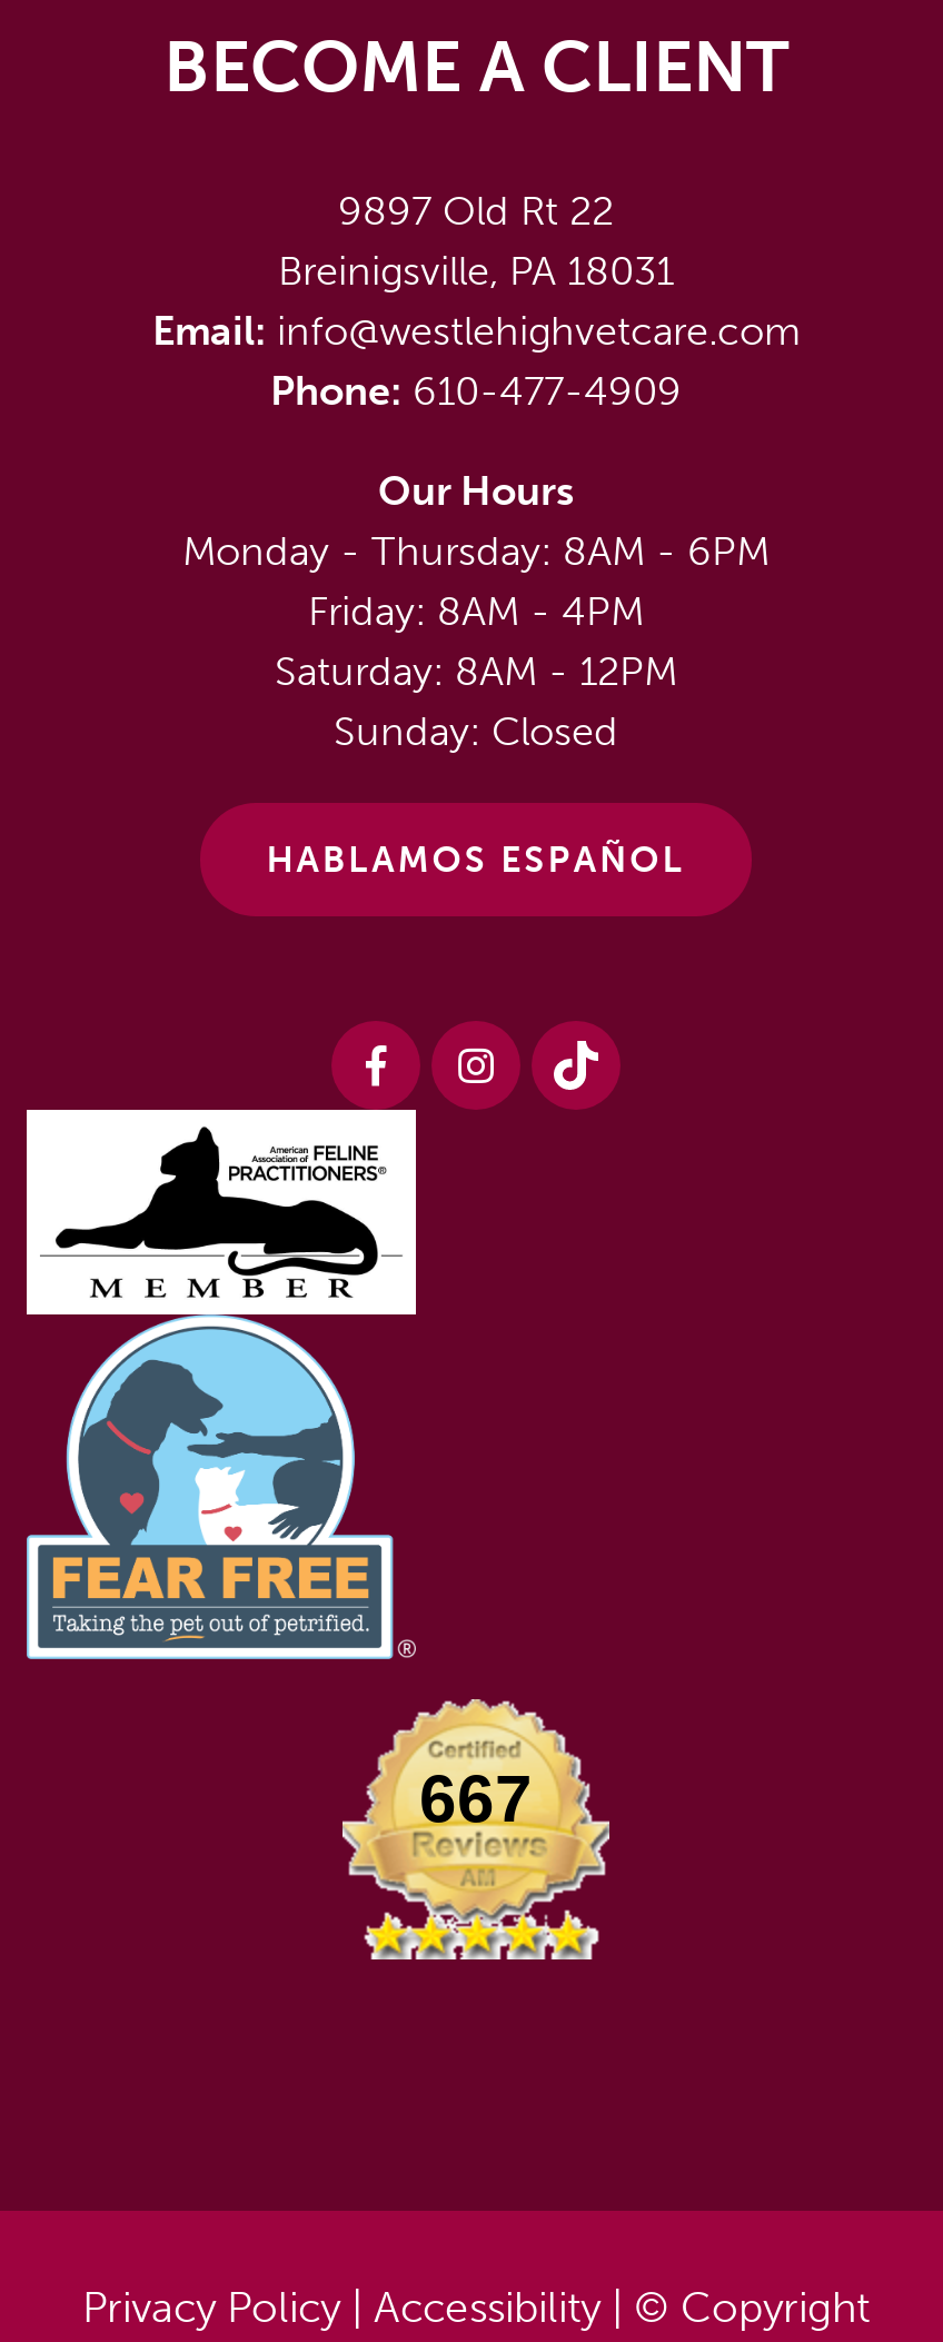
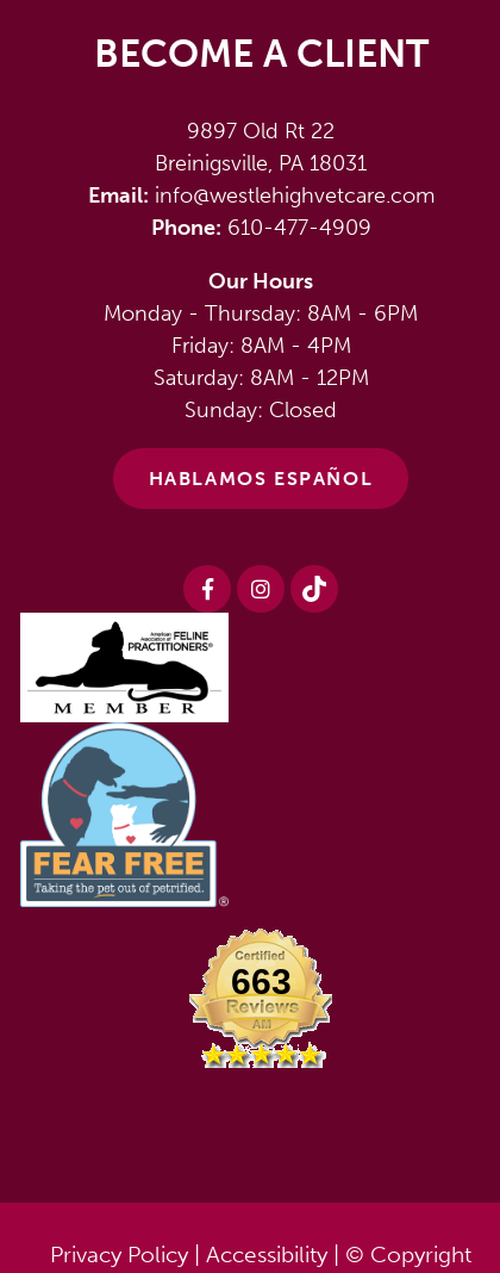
[419,1762,533,1835] 667 -> [230,962,291,1001] 663

